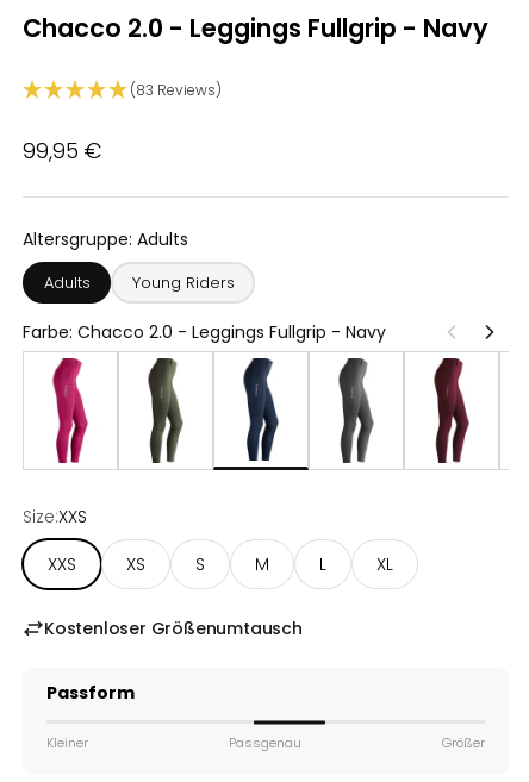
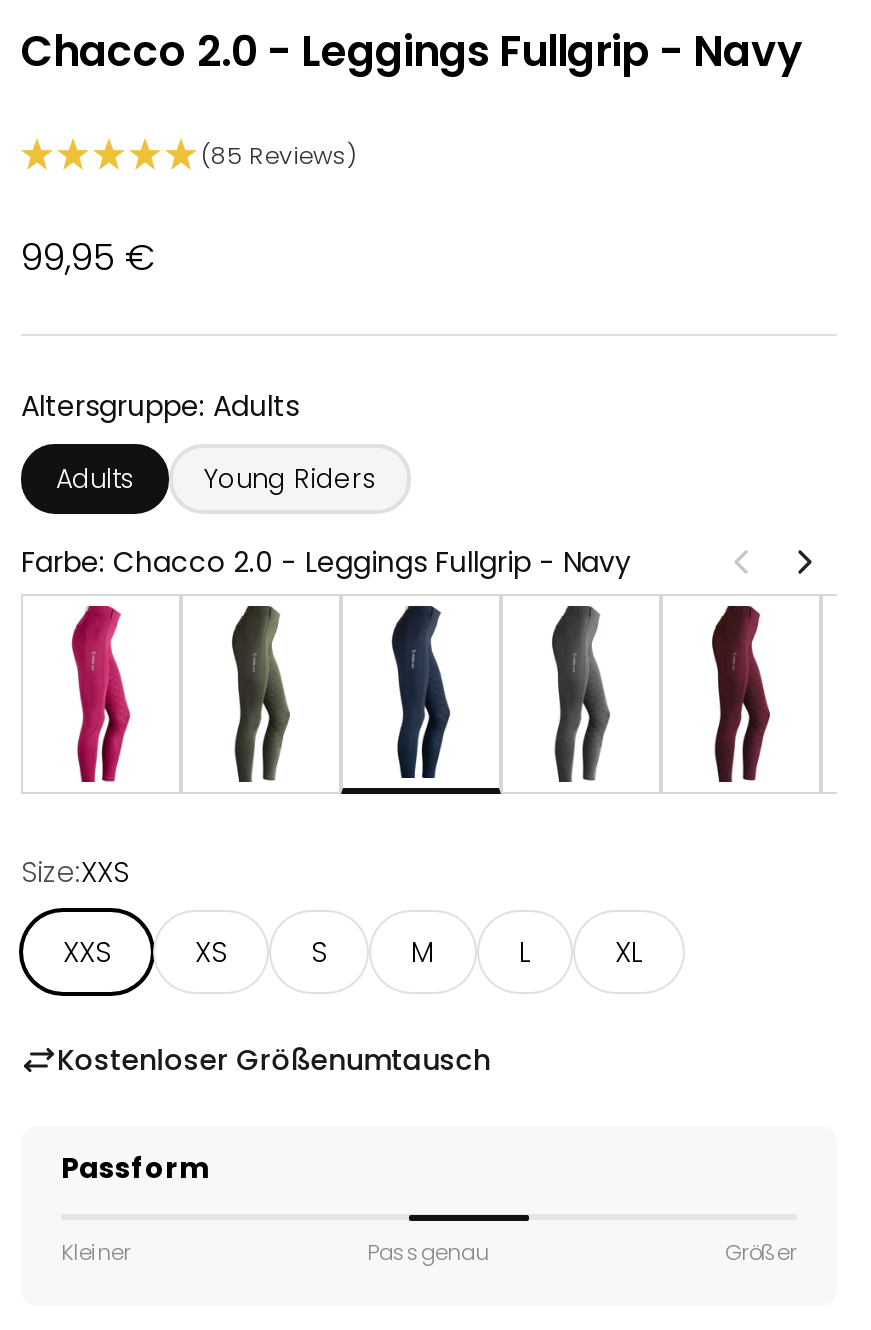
[130,80,222,100] (83 Reviews) -> [201,138,357,172] (85 Reviews)

